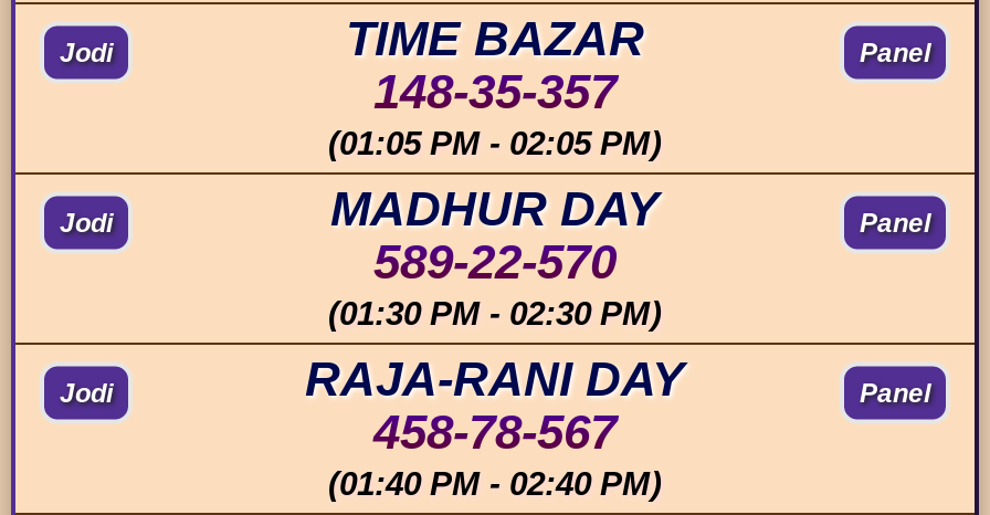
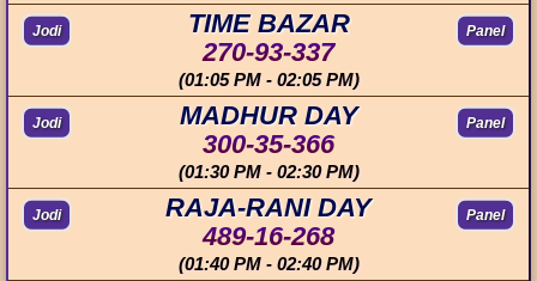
[373,64,617,119] 148-35-357 -> [203,37,334,67] 270-93-337
[373,234,617,290] 589-22-570 -> [203,129,334,159] 300-35-366
[373,404,617,460] 458-78-567 -> [203,221,334,251] 489-16-268

